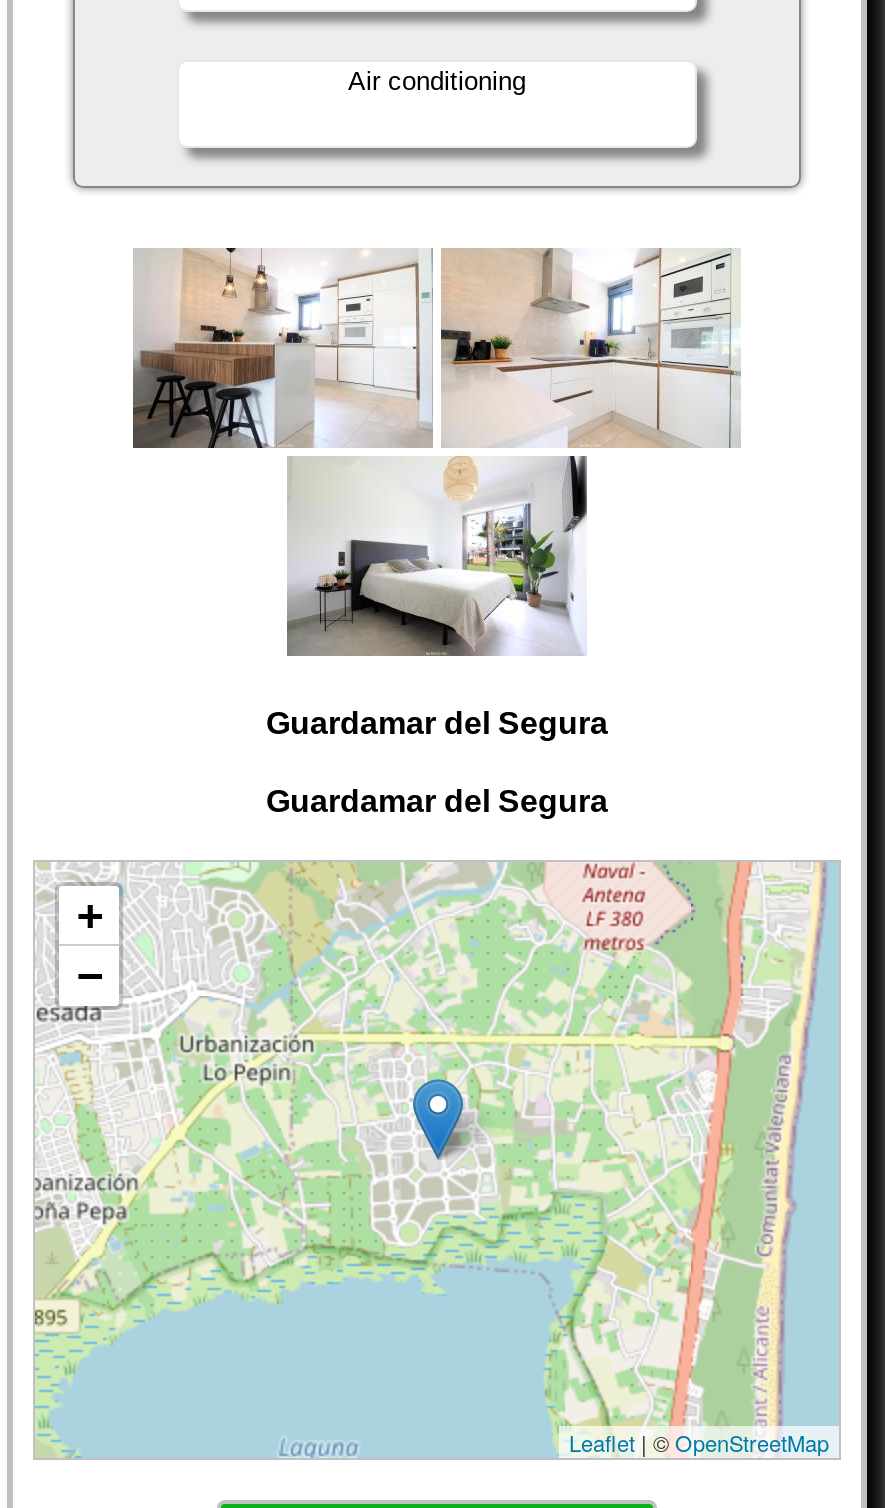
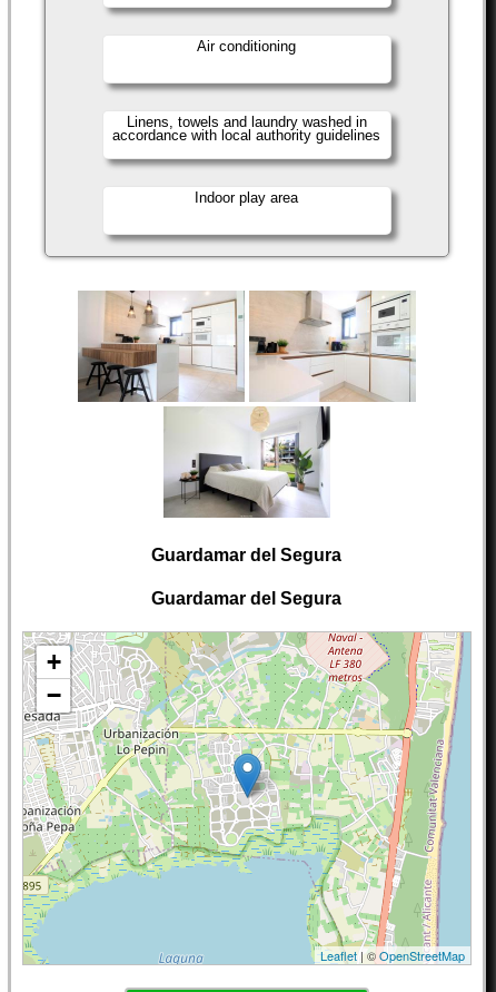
none -> [113,114,381,144] Linens, towels and laundry washed in | accordance with local authority guidelines
none -> [195,189,299,206] Indoor play area

